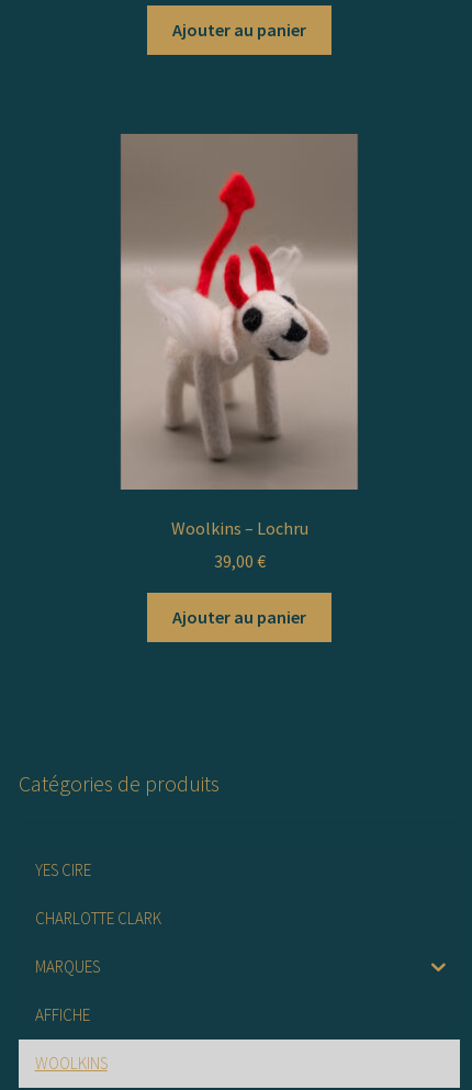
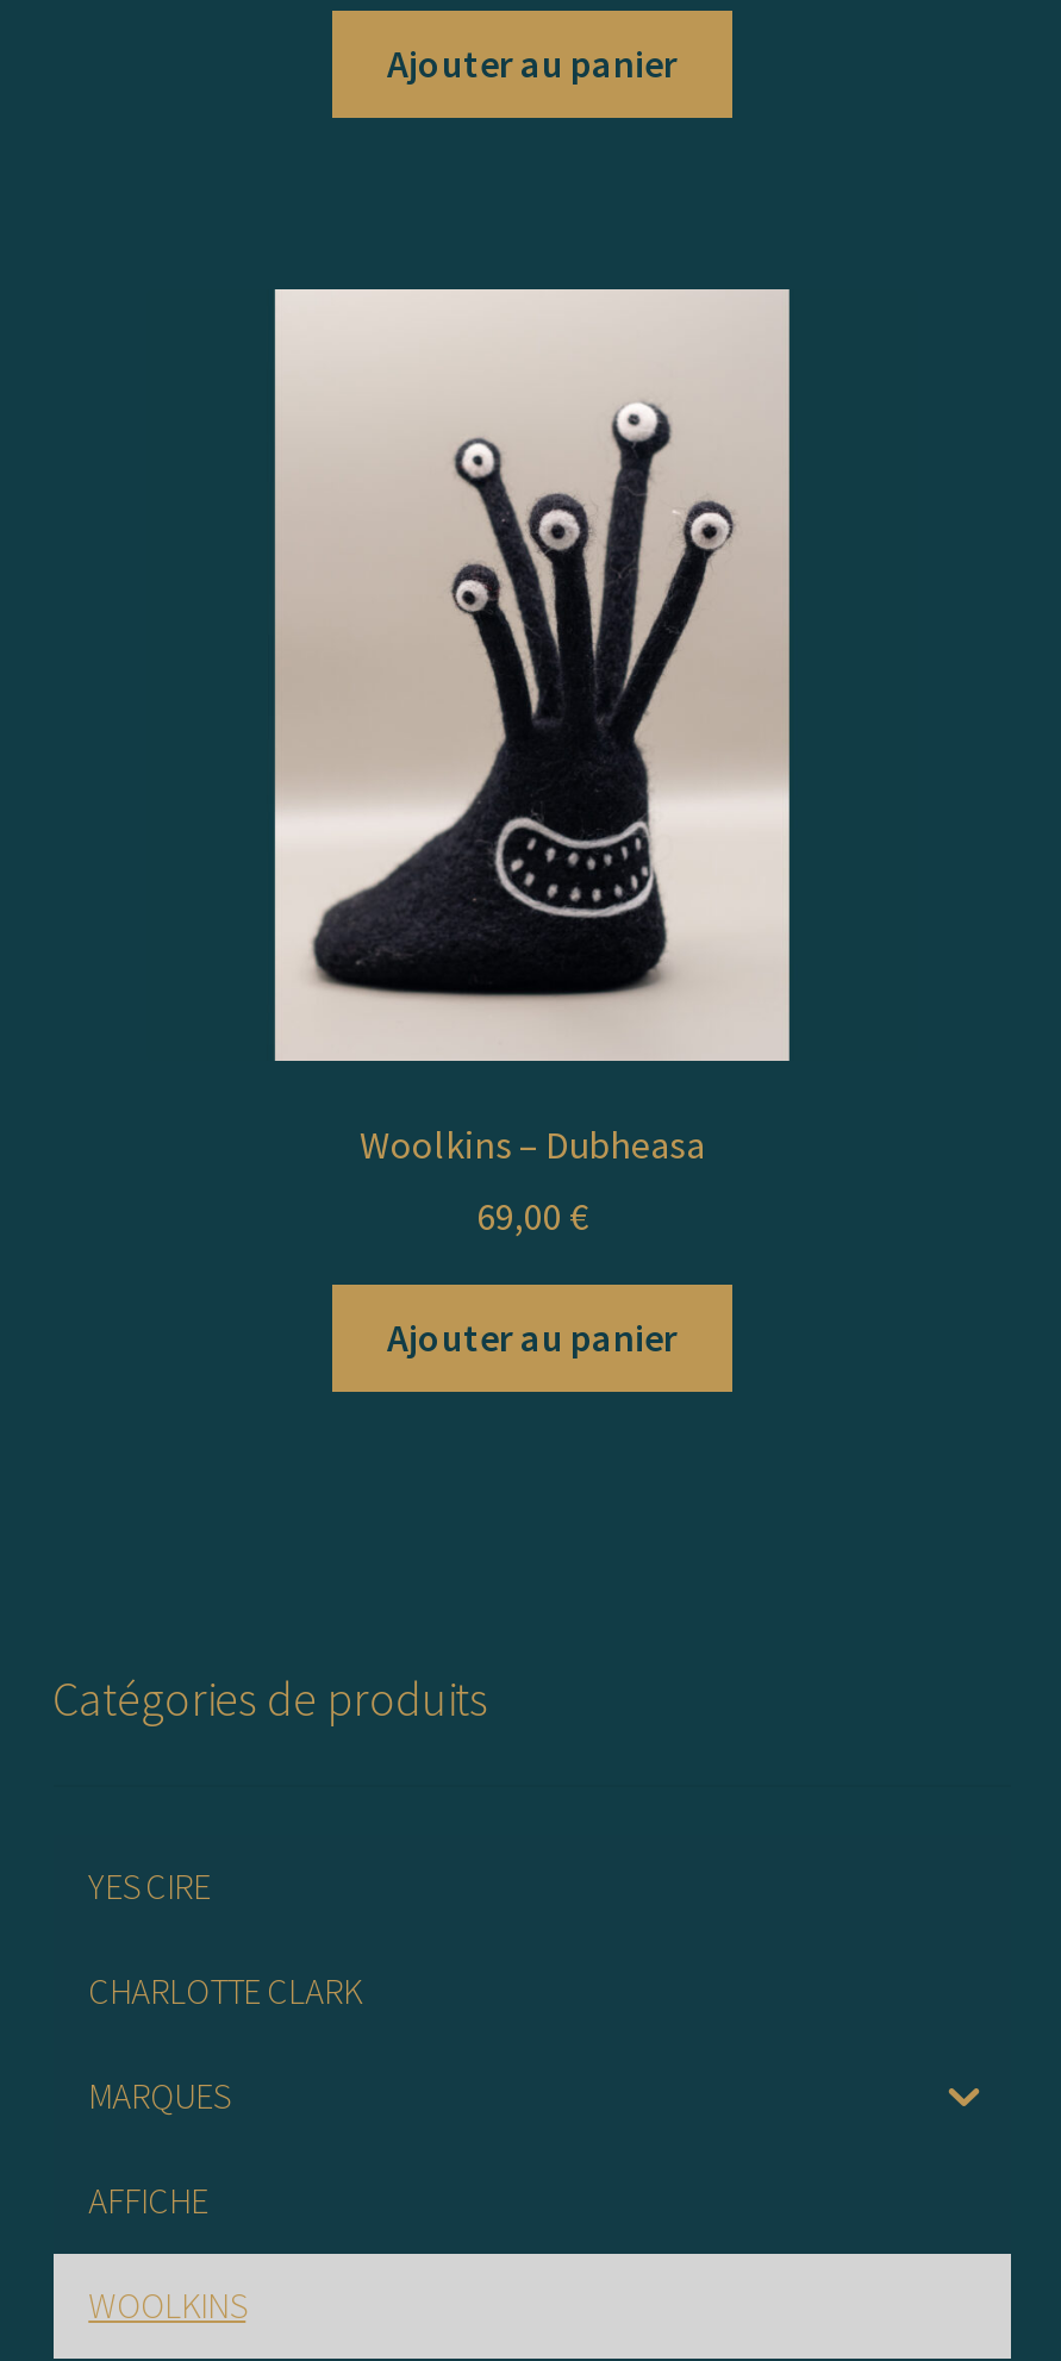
[120,135,358,538] [image] | Woolkins – Lochru -> [275,289,789,1167] [image] | Woolkins – Dubheasa
[213,550,265,572] 39,00 € -> [476,1192,588,1240] 69,00 €

